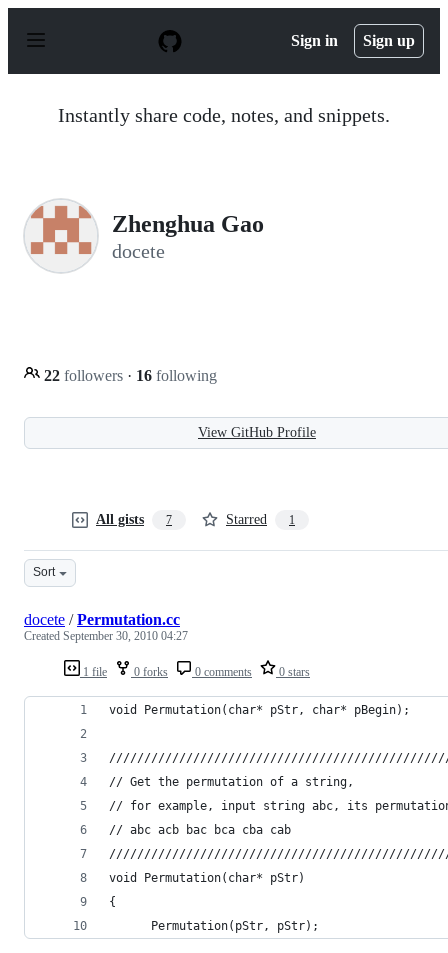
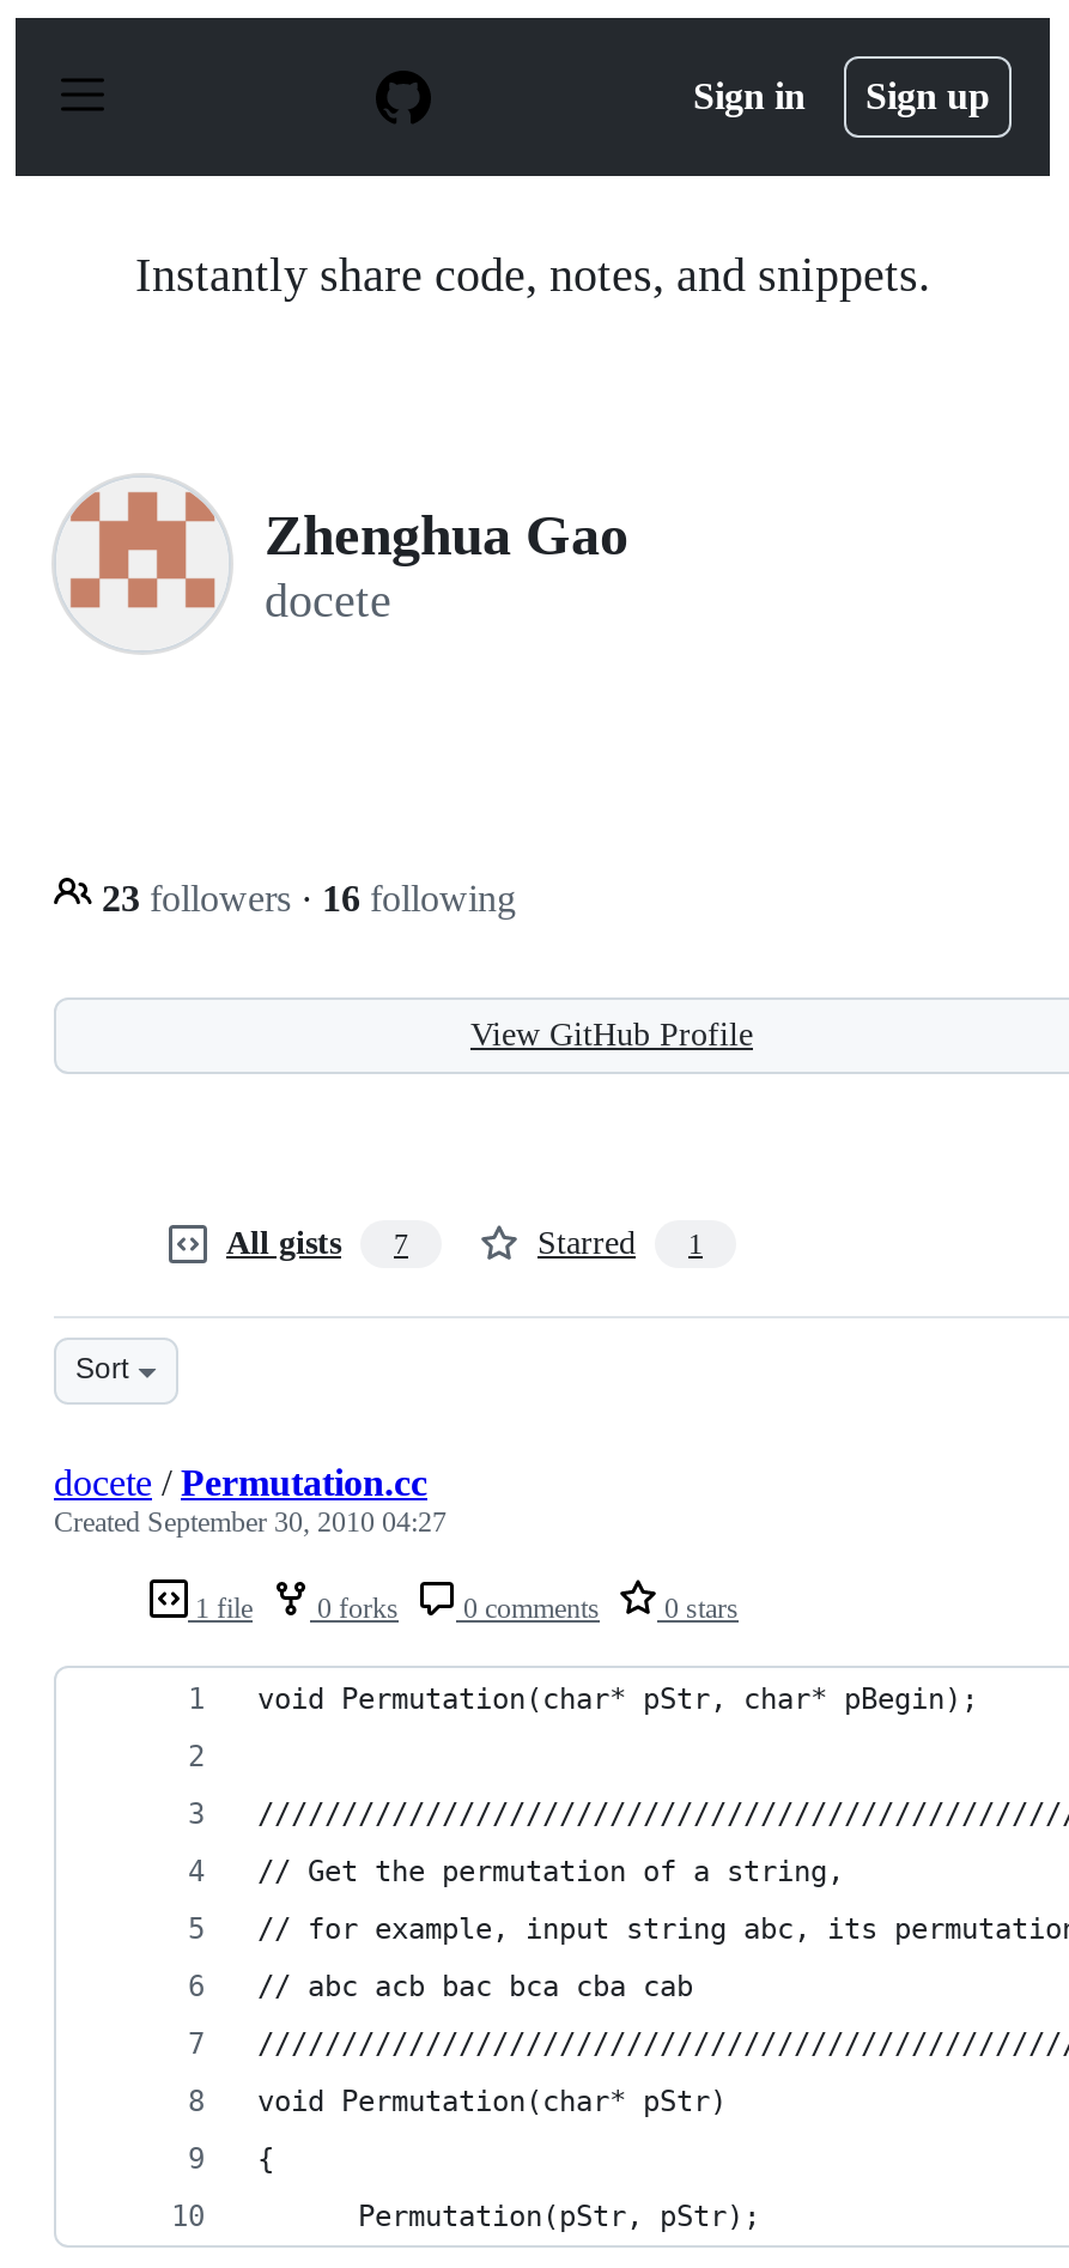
[44,367,217,384] 22 followers · 16 following -> [102,878,516,918] 23 followers · 16 following

